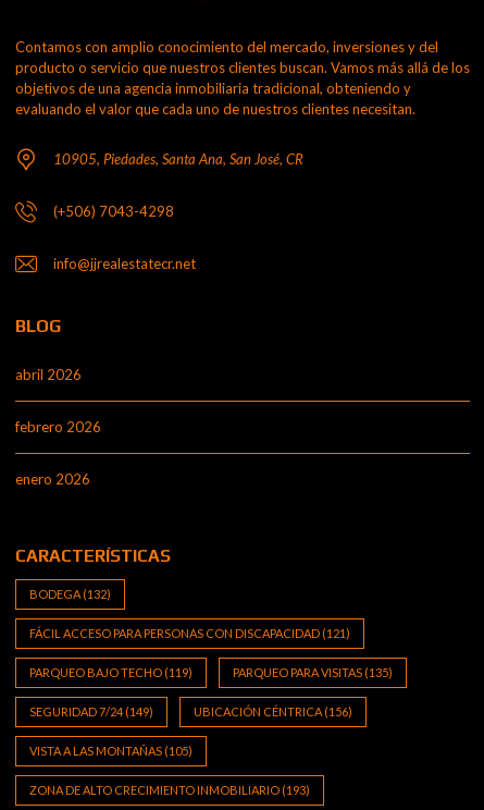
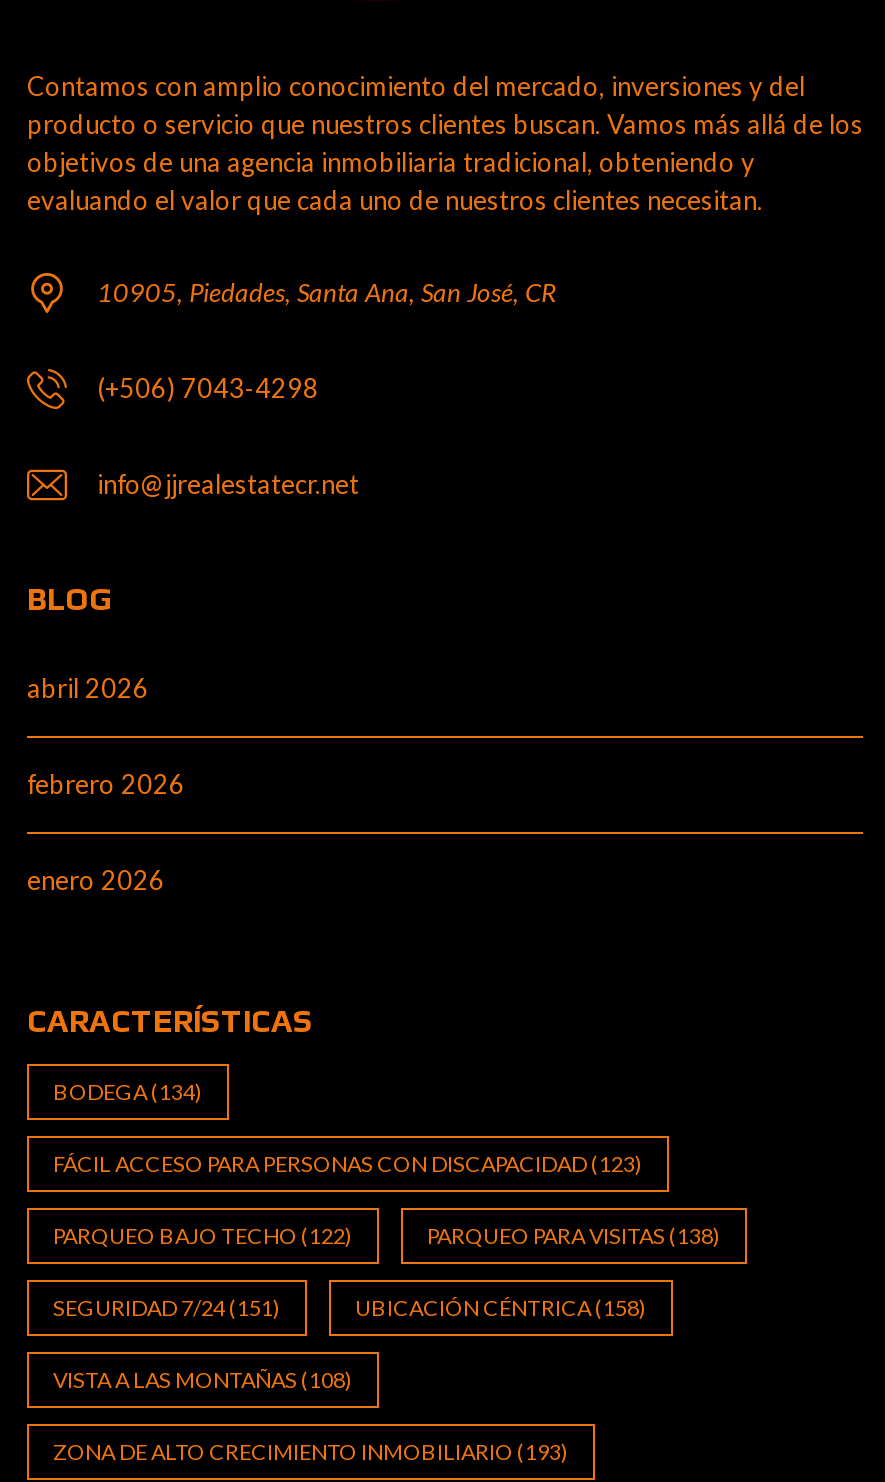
[29,587,111,601] BODEGA (132) -> [53,1078,203,1104] BODEGA (134)
[29,626,350,640] FÁCIL ACCESO PARA PERSONAS CON DISCAPACIDAD (121) -> [53,1150,643,1176] FÁCIL ACCESO PARA PERSONAS CON DISCAPACIDAD (123)
[29,665,193,680] PARQUEO BAJO TECHO (119) -> [53,1222,353,1248] PARQUEO BAJO TECHO (122)
[233,665,393,680] PARQUEO PARA VISITAS (135) -> [427,1222,721,1248] PARQUEO PARA VISITAS (138)
[29,705,153,719] SEGURIDAD 7/24 (149) -> [53,1294,281,1320] SEGURIDAD 7/24 (151)
[194,705,352,719] UBICACIÓN CÉNTRICA (156) -> [355,1294,647,1320] UBICACIÓN CÉNTRICA (158)
[29,744,193,758] VISTA A LAS MONTAÑAS (105) -> [53,1366,353,1392] VISTA A LAS MONTAÑAS (108)

